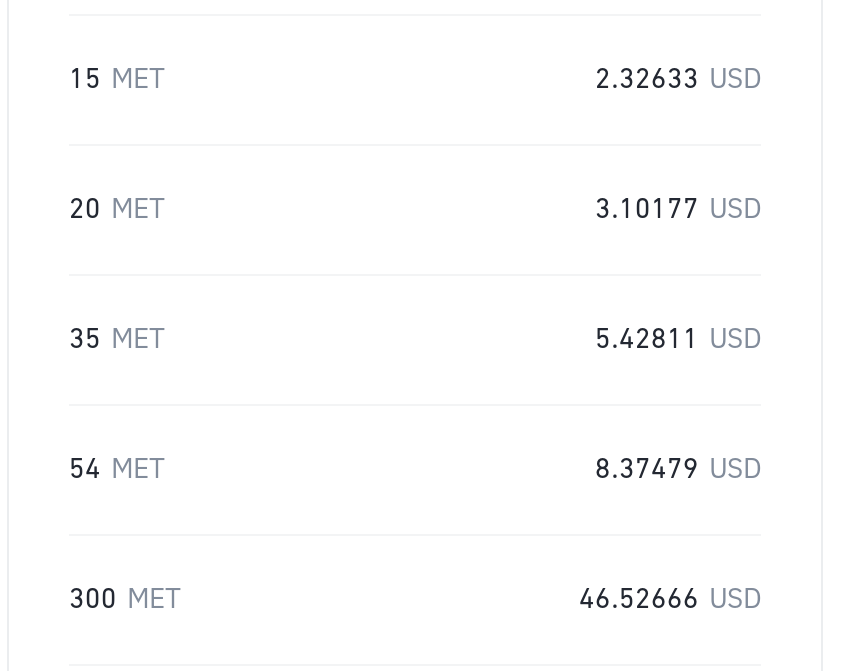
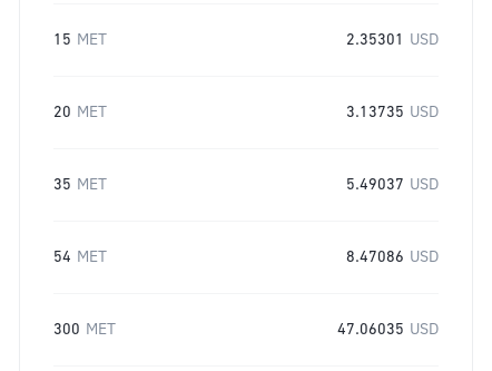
[595,66,761,94] 2.32633 USD -> [346,32,439,48] 2.35301 USD
[595,196,761,224] 3.10177 USD -> [346,105,439,120] 3.13735 USD
[595,326,761,354] 5.42811 USD -> [346,177,439,193] 5.49037 USD
[595,456,761,484] 8.37479 USD -> [346,250,439,265] 8.47086 USD
[579,586,761,614] 46.52666 USD -> [337,322,439,338] 47.06035 USD

